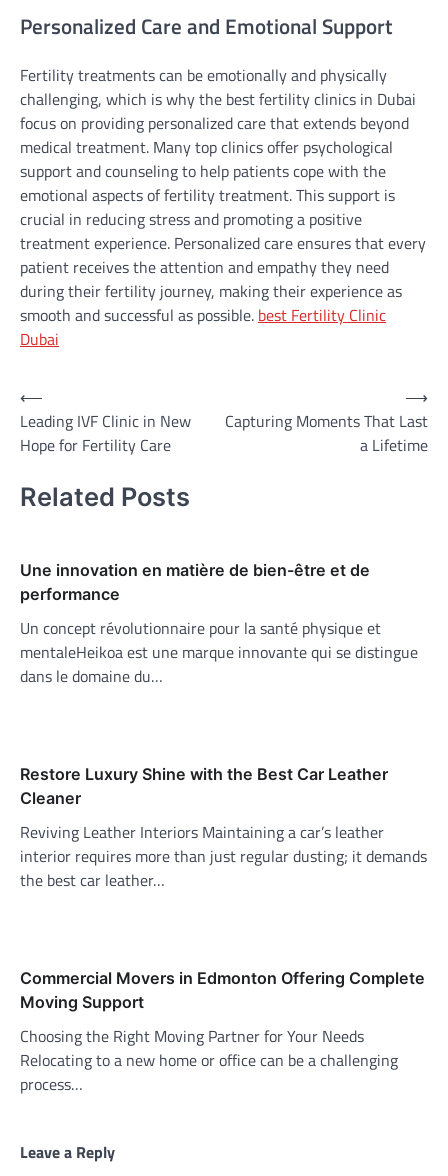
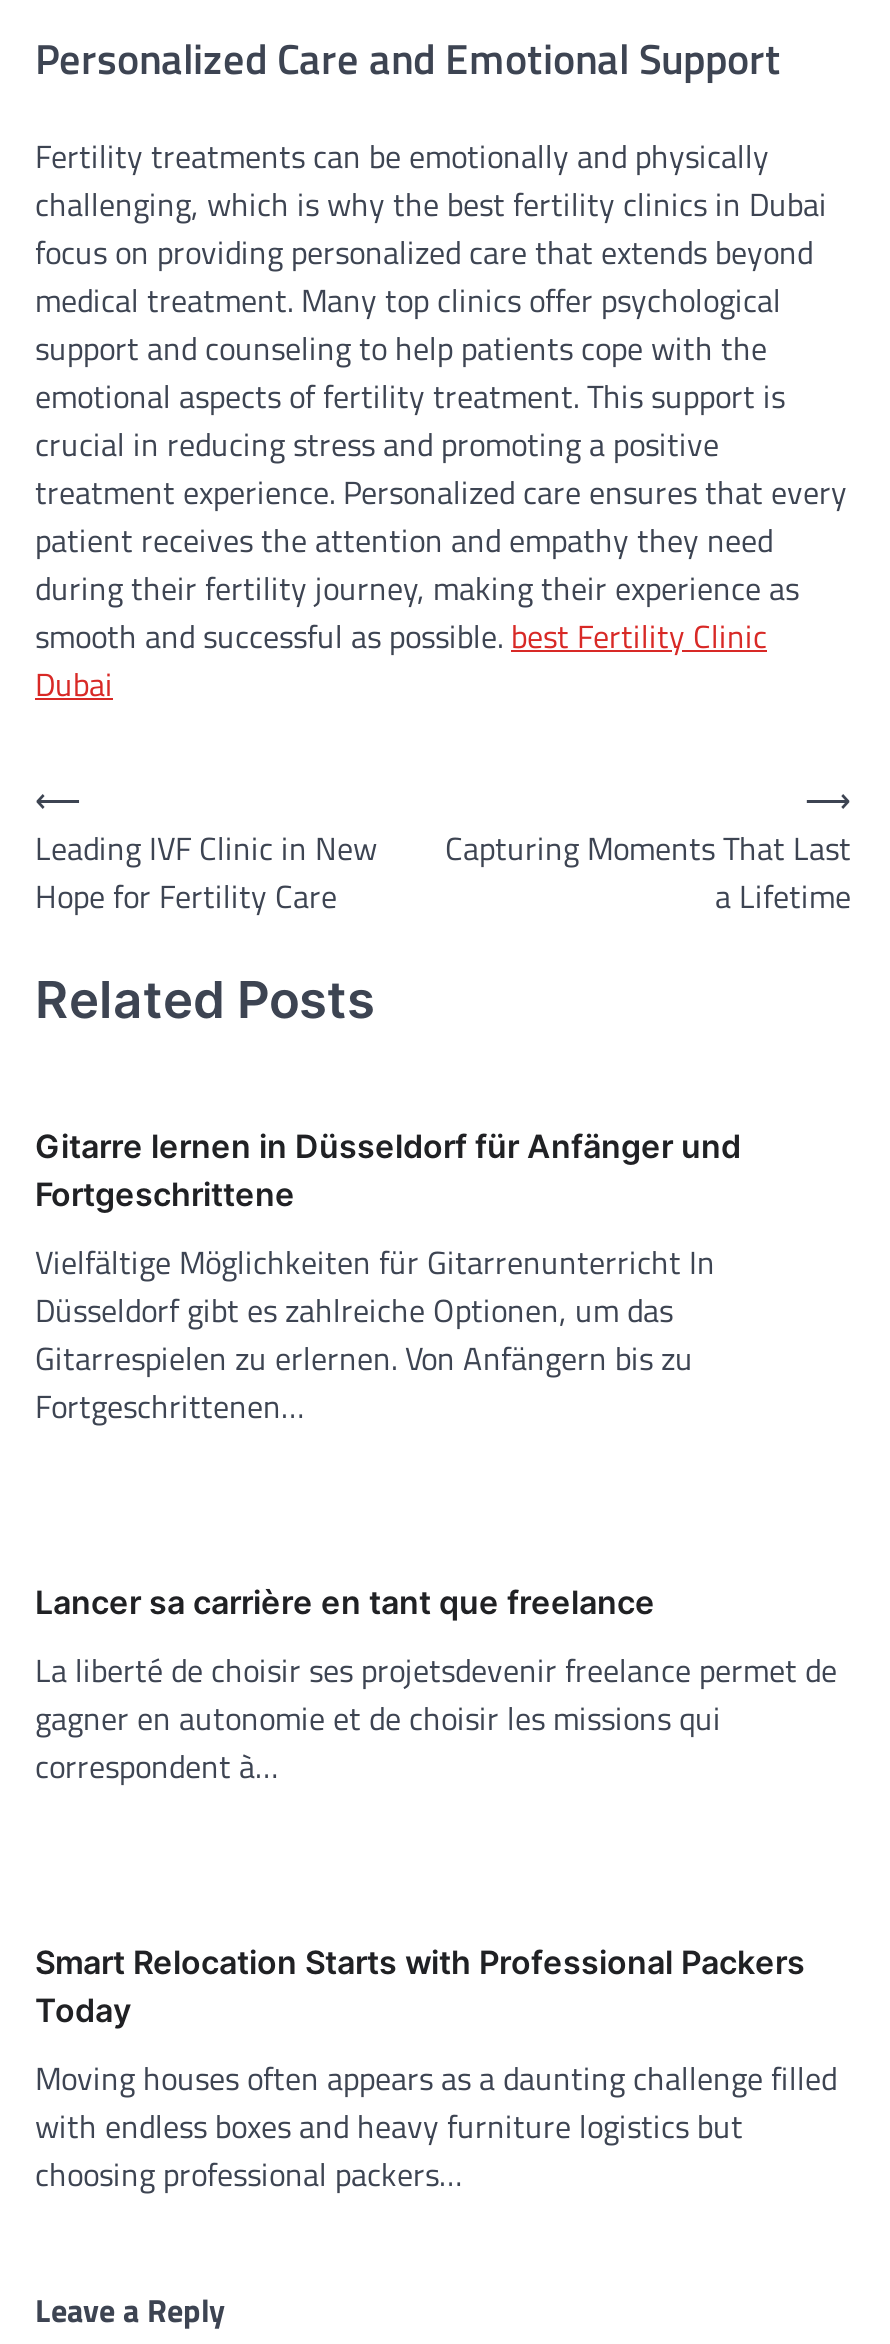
[20,560,370,604] Une innovation en matière de bien-être et de | performance -> [35,1126,741,1214] Gitarre lernen in Düsseldorf für Anfänger und | Fortgeschrittene
[20,616,418,688] Un concept révolutionnaire pour la santé physique et | mentaleHeikoa est une marque innovante qui se distingue | dans le domaine du… -> [35,1238,715,1430] Vielfältige Möglichkeiten für Gitarrenunterricht In | Düsseldorf gibt es zahlreiche Optionen, um das | Gitarrespielen zu erlernen. Von Anfängern bis zu | Fortgeschrittenen…
[20,764,388,808] Restore Luxury Shine with the Best Car Leather | Cleaner -> [35,1582,655,1622] Lancer sa carrière en tant que freelance
[20,820,427,892] Reviving Leather Interiors Maintaining a car’s leather | interior requires more than just regular dusting; it demands | the best car leather… -> [35,1646,837,1790] La liberté de choisir ses projetsdevenir freelance permet de | gagner en autonomie et de choisir les missions qui | correspondent à…
[20,968,425,1012] Commercial Movers in Edmonton Offering Complete | Moving Support -> [35,1942,805,2030] Smart Relocation Starts with Professional Packers | Today
[20,1024,398,1096] Choosing the Right Moving Partner for Your Needs | Relocating to a new home or office can be a challenging | process… -> [35,2054,837,2198] Moving houses often appears as a daunting challenge filled | with endless boxes and heavy furniture logistics but | choosing professional packers…

